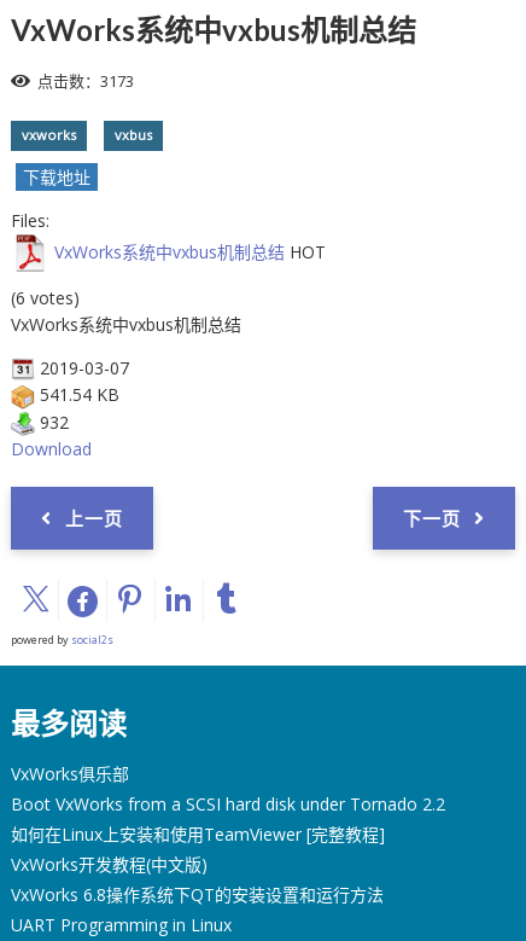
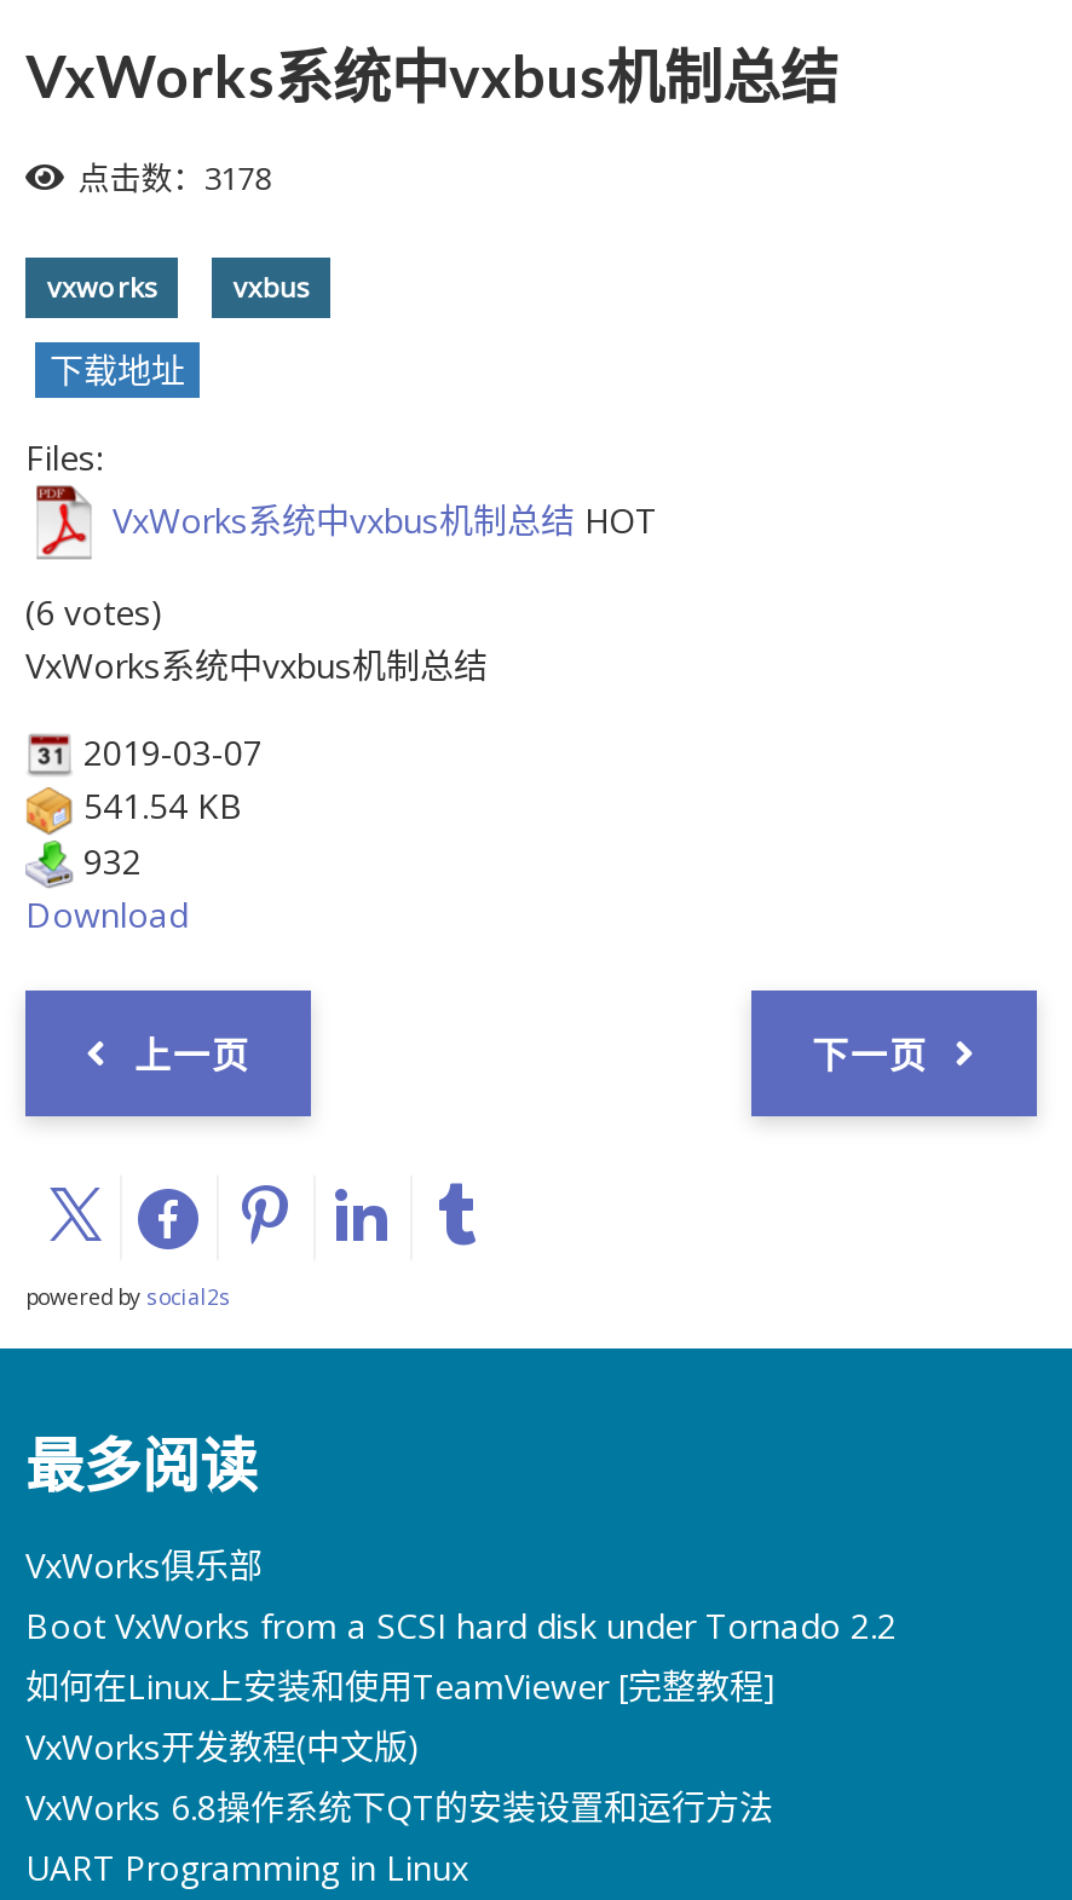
[37,70,134,92] 点击数：3173 -> [78,156,272,200] 点击数：3178

